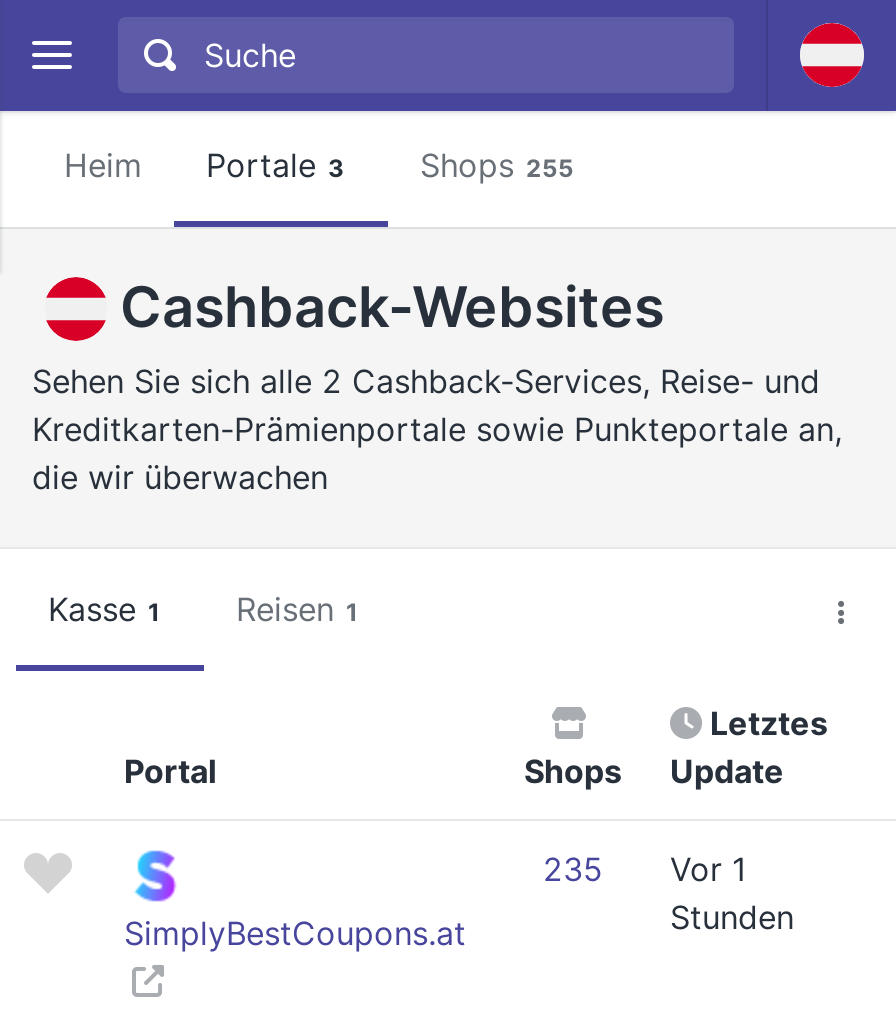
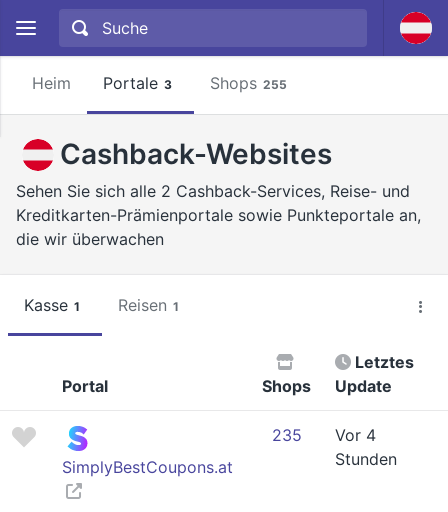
[543,849,746,889] 235 Vor 1 -> [271,425,376,445] 235 Vor 4

